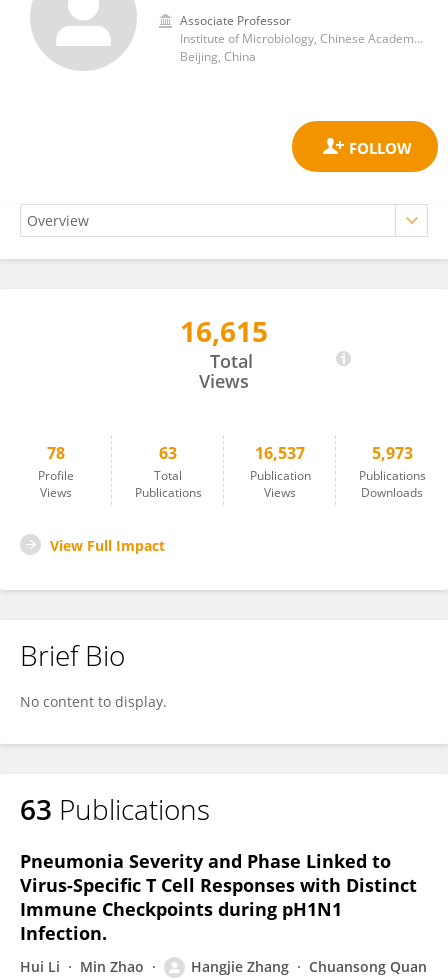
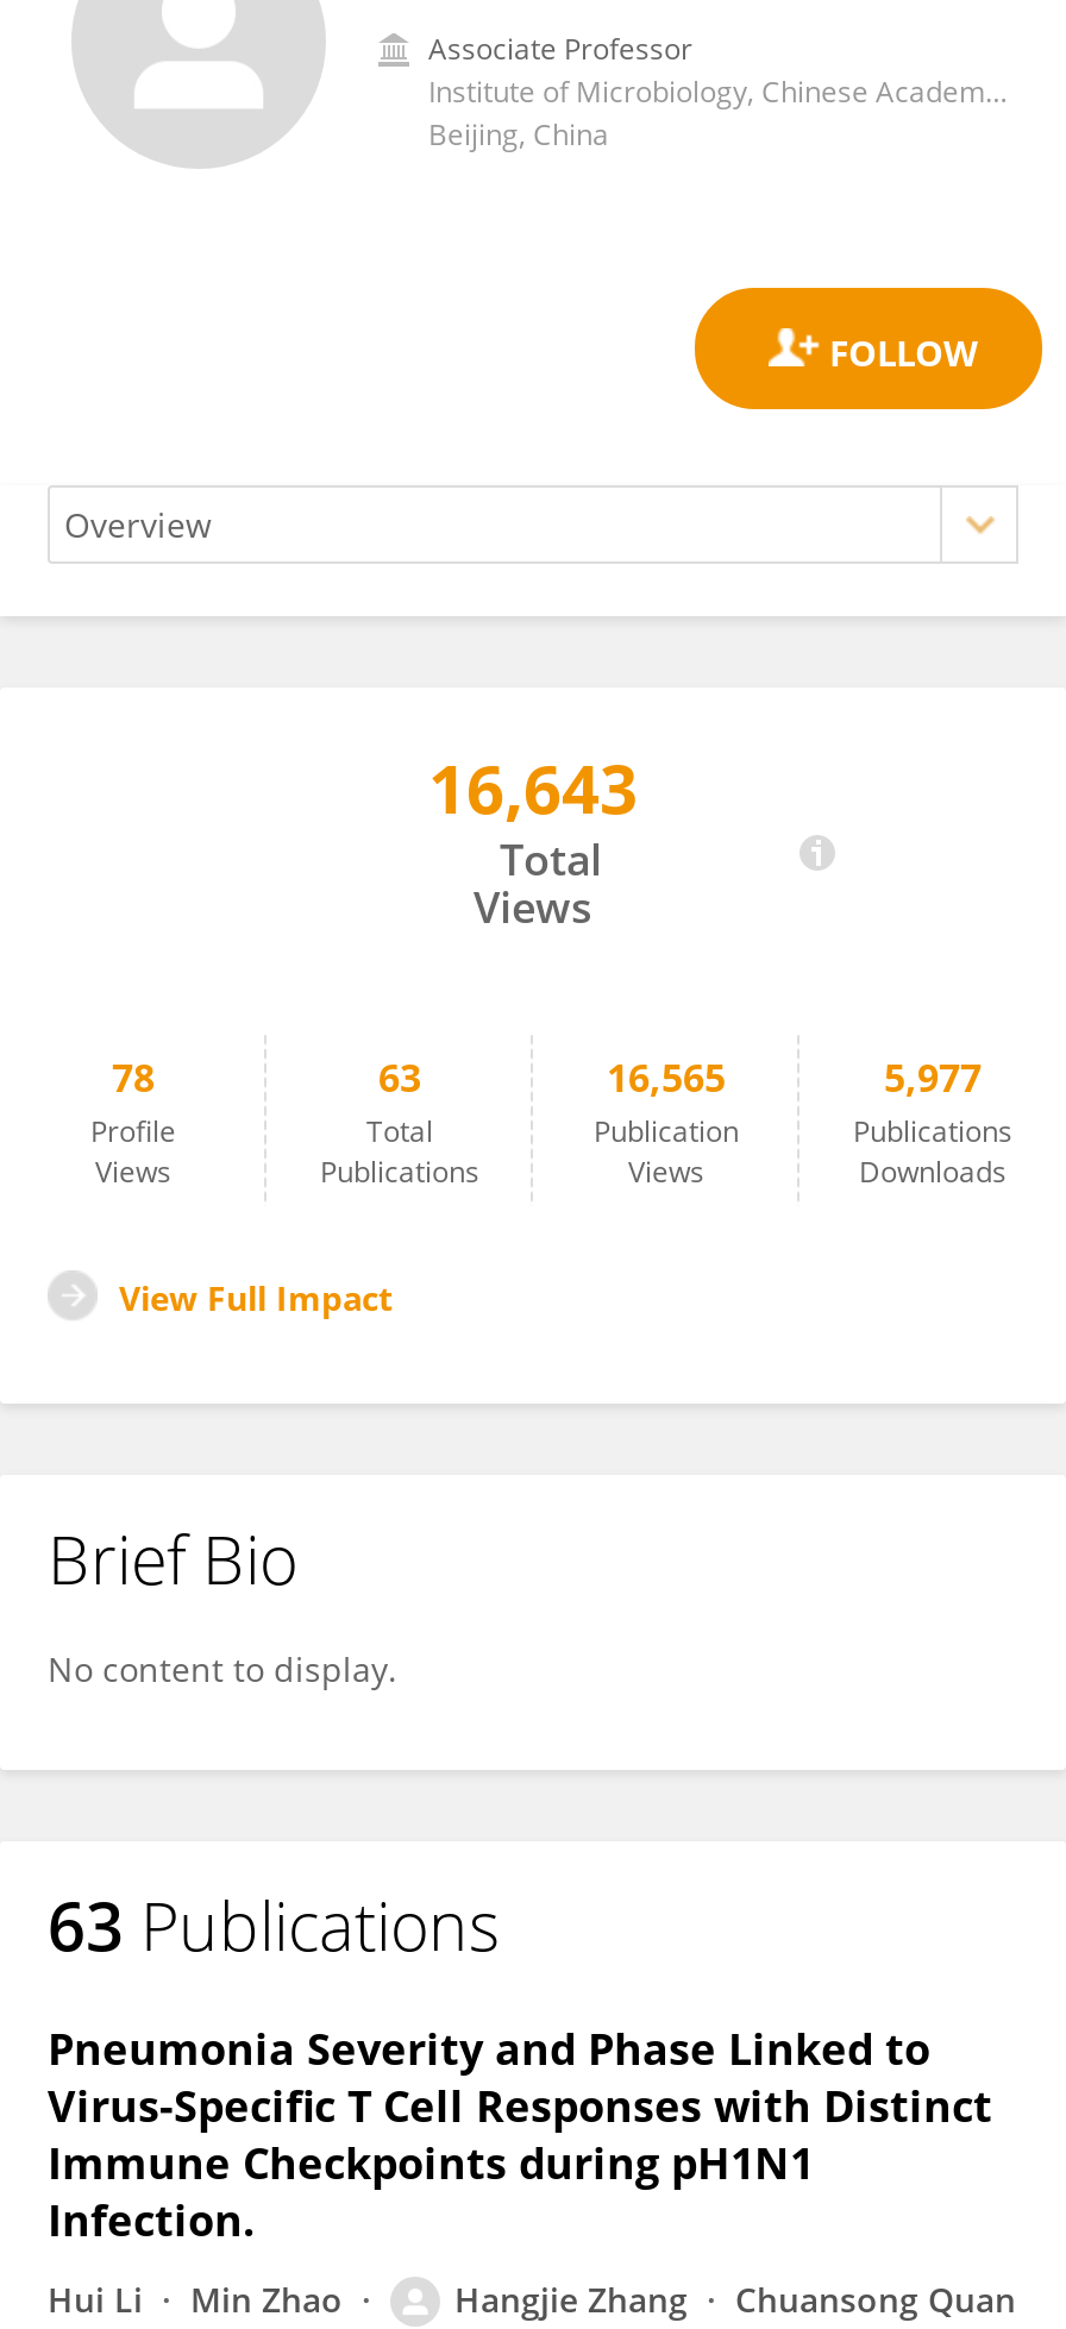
[180,312,268,350] 16,615 -> [428,742,638,833] 16,643
[255,442,305,464] 16,537 -> [607,1051,726,1104] 16,565
[371,442,412,464] 5,973 -> [884,1051,982,1104] 5,977

